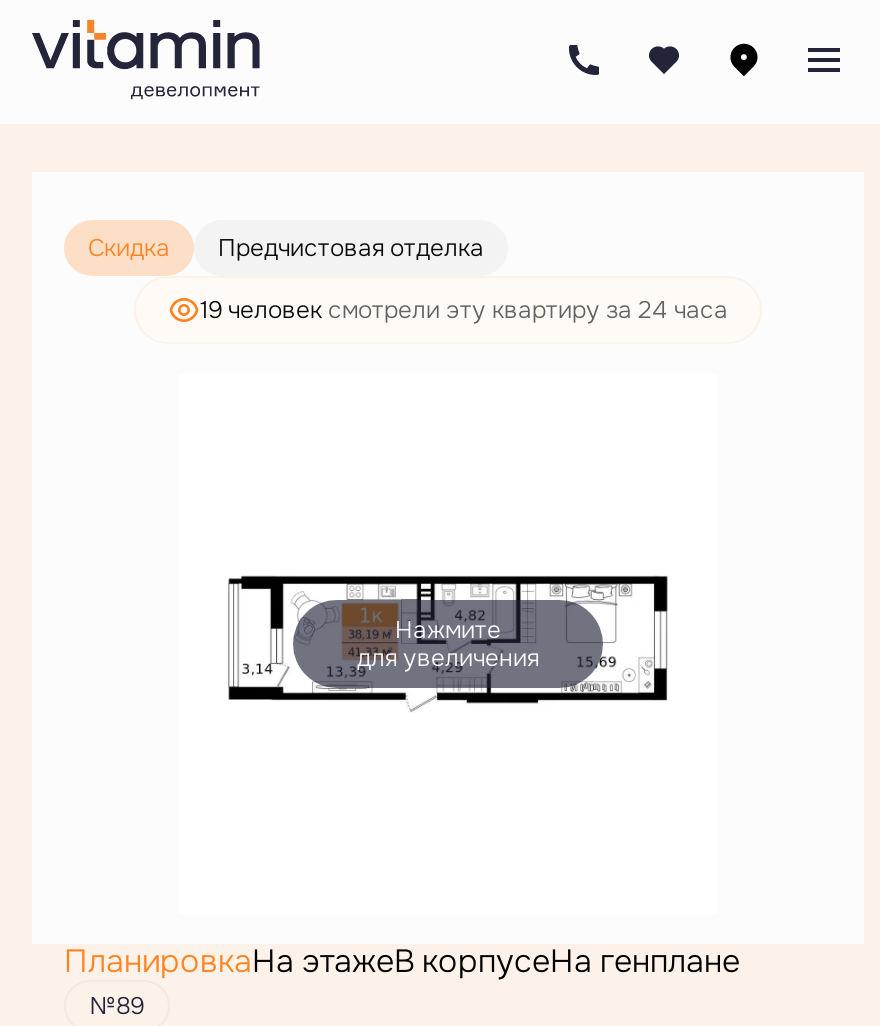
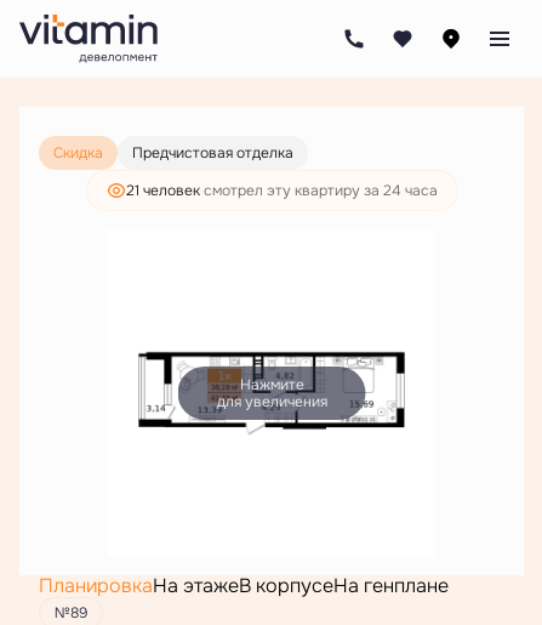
[200,294,728,326] 19 человек смотрели эту квартиру за 24 часа -> [125,181,437,200] 21 человек смотрел эту квартиру за 24 часа

